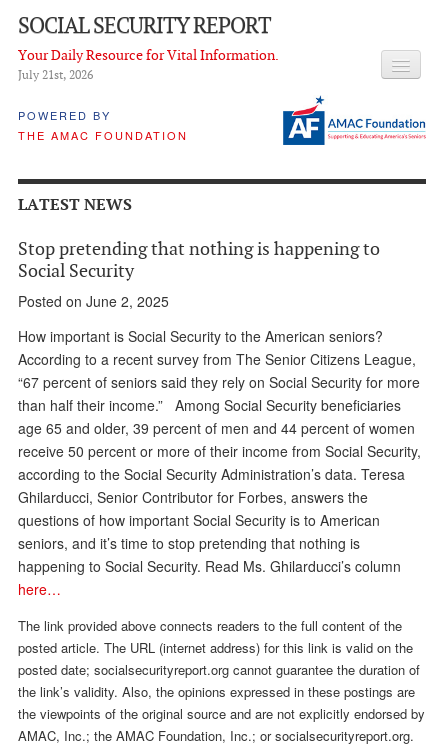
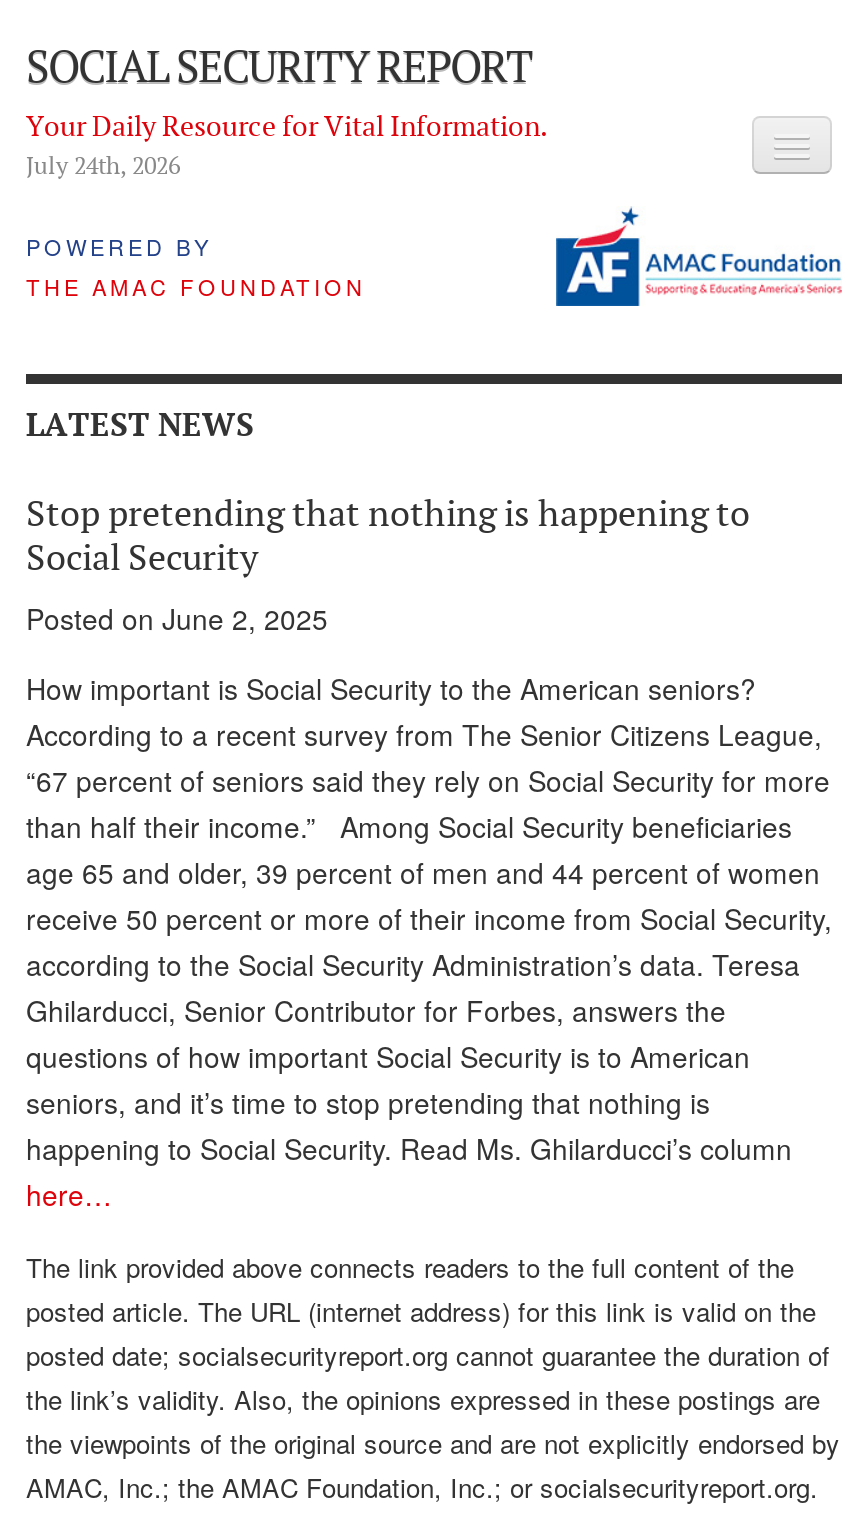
[18,67,93,82] July 21st, 2026 -> [26,150,180,180] July 24th, 2026

